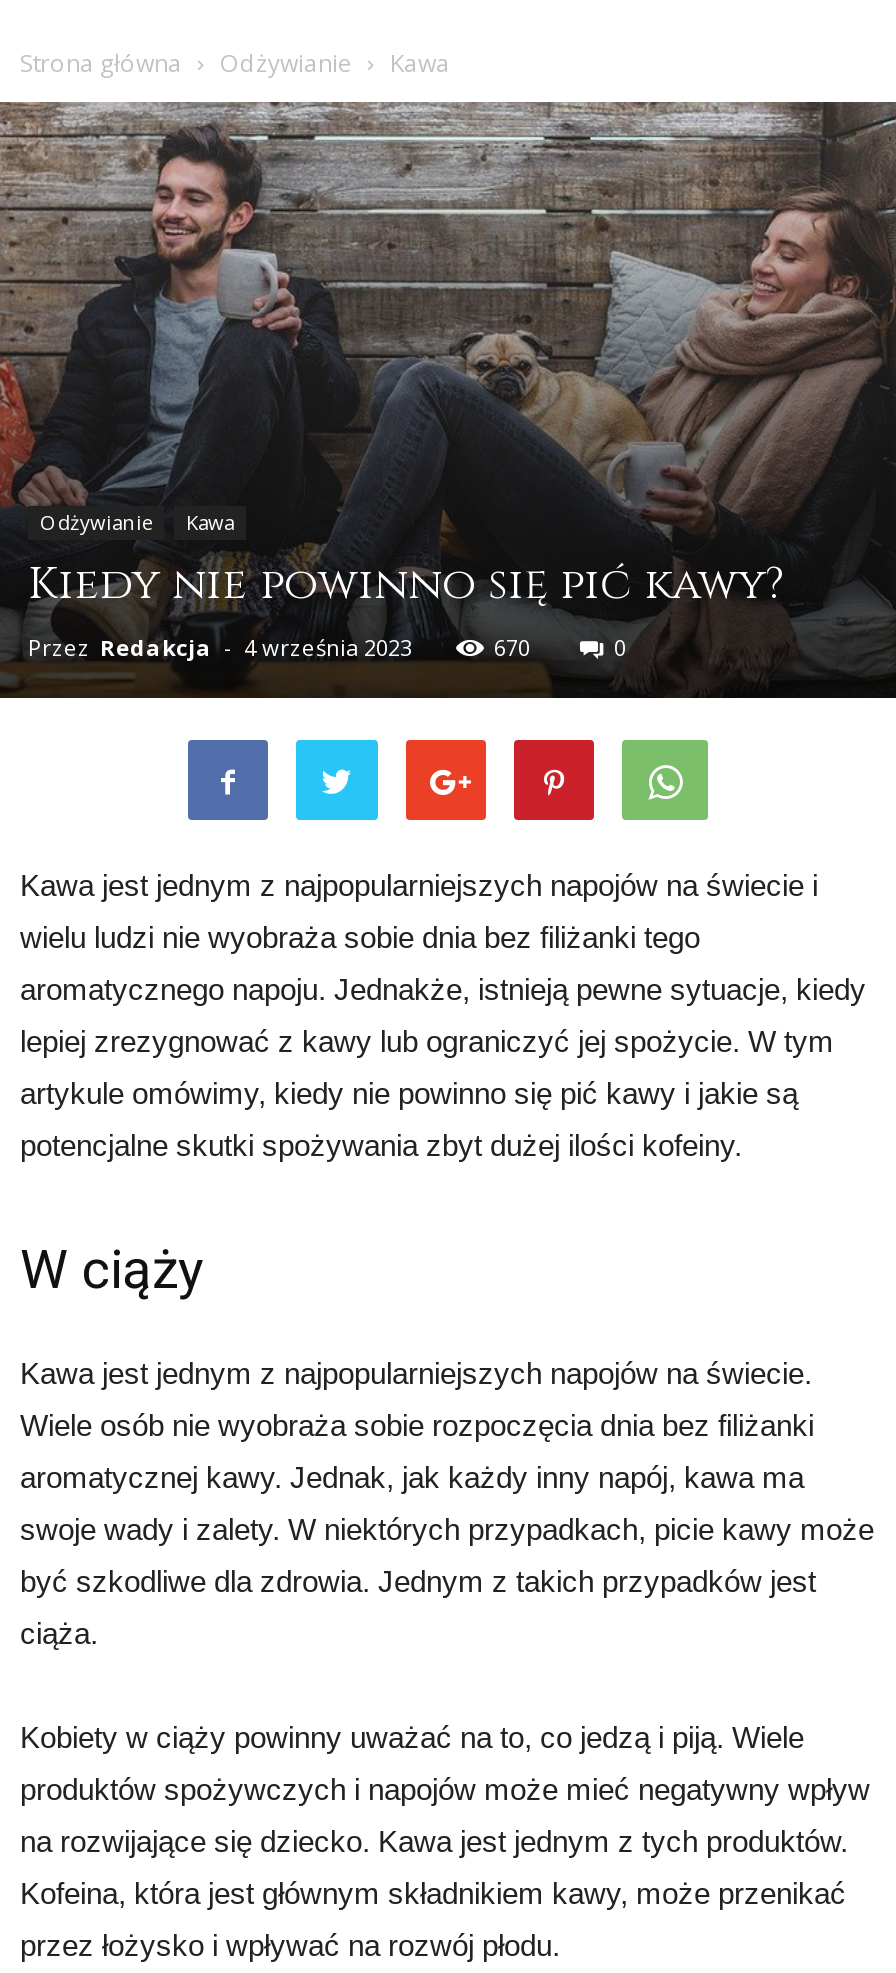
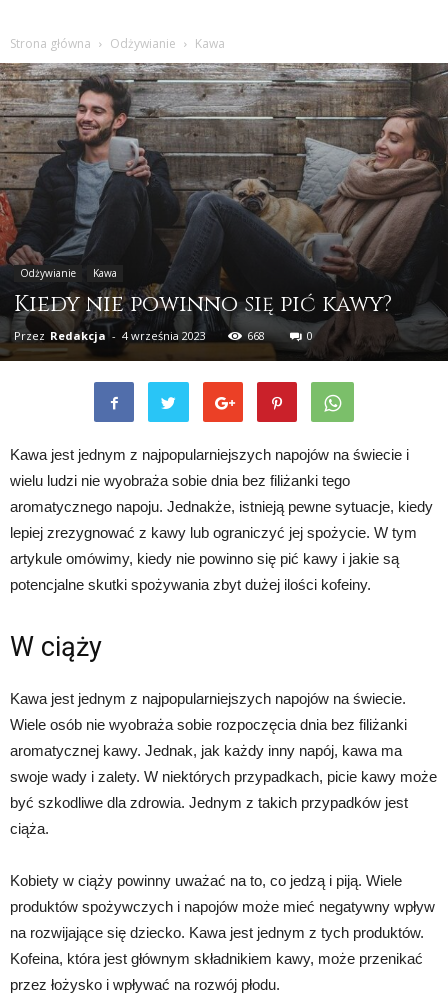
[494,632,530,662] 670 -> [247,328,265,343] 668

